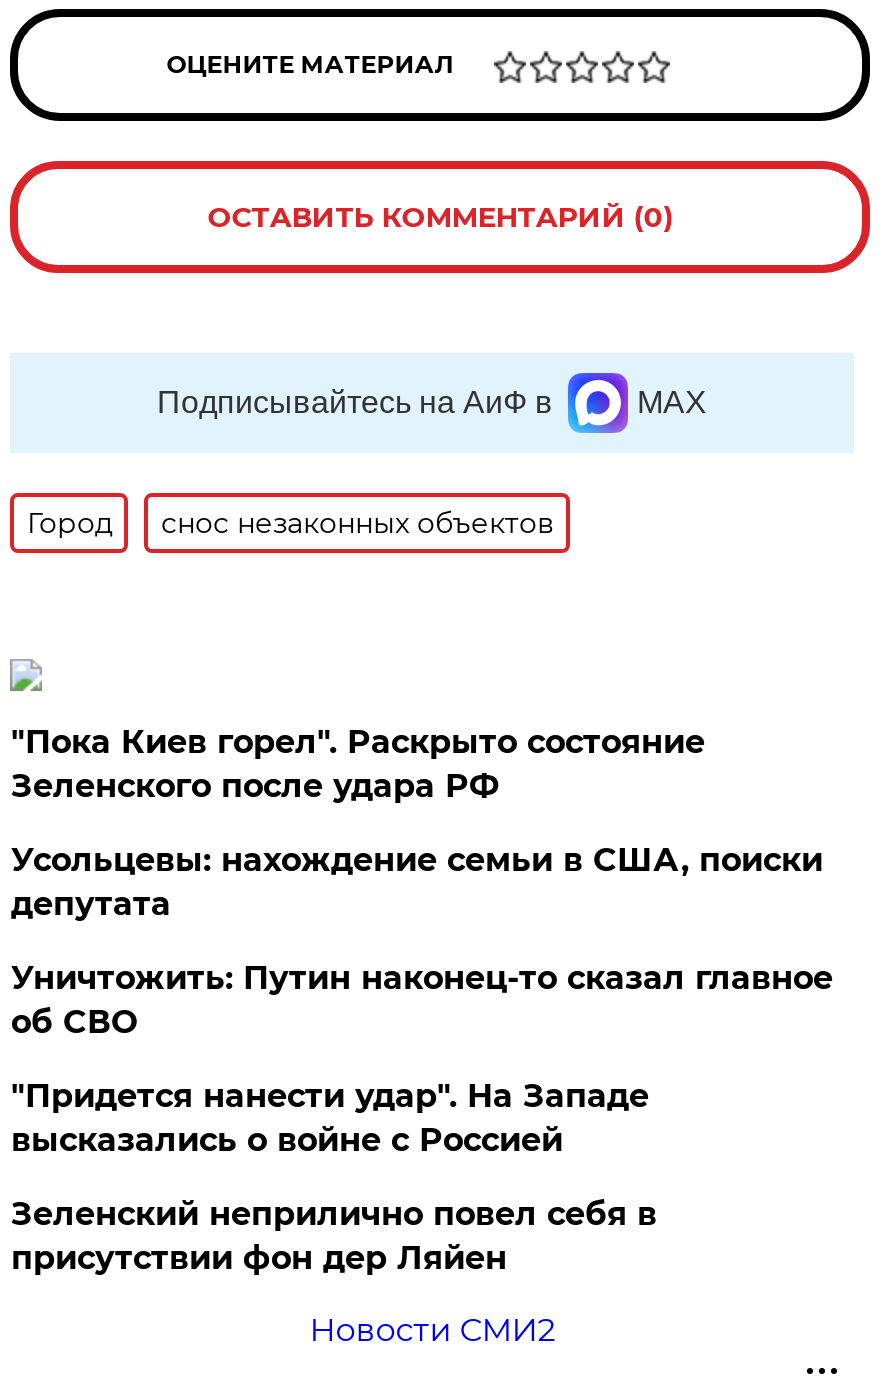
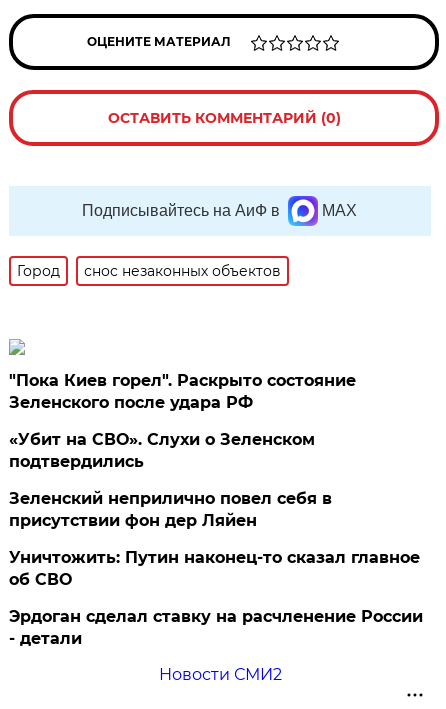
[11,841,823,1159] Усольцевы: нахождение семьи в США, поиски | депутата | "Придется нанести удар". На Западе | высказались о войне с Россией -> [9,430,315,471] «Убит на СВО». Слухи о Зеленском | подтвердились
moved [11,959,833,1041] -> [9,548,420,589]: Уничтожить: Путин наконец-то сказал главное | об СВО
moved [11,1195,657,1277] -> [9,489,332,530]: Зеленский неприлично повел cебя в | присутствии фон дер Ляйен
none -> [9,607,423,648] Эрдоган сделал ставку на расчленение России | - детали

